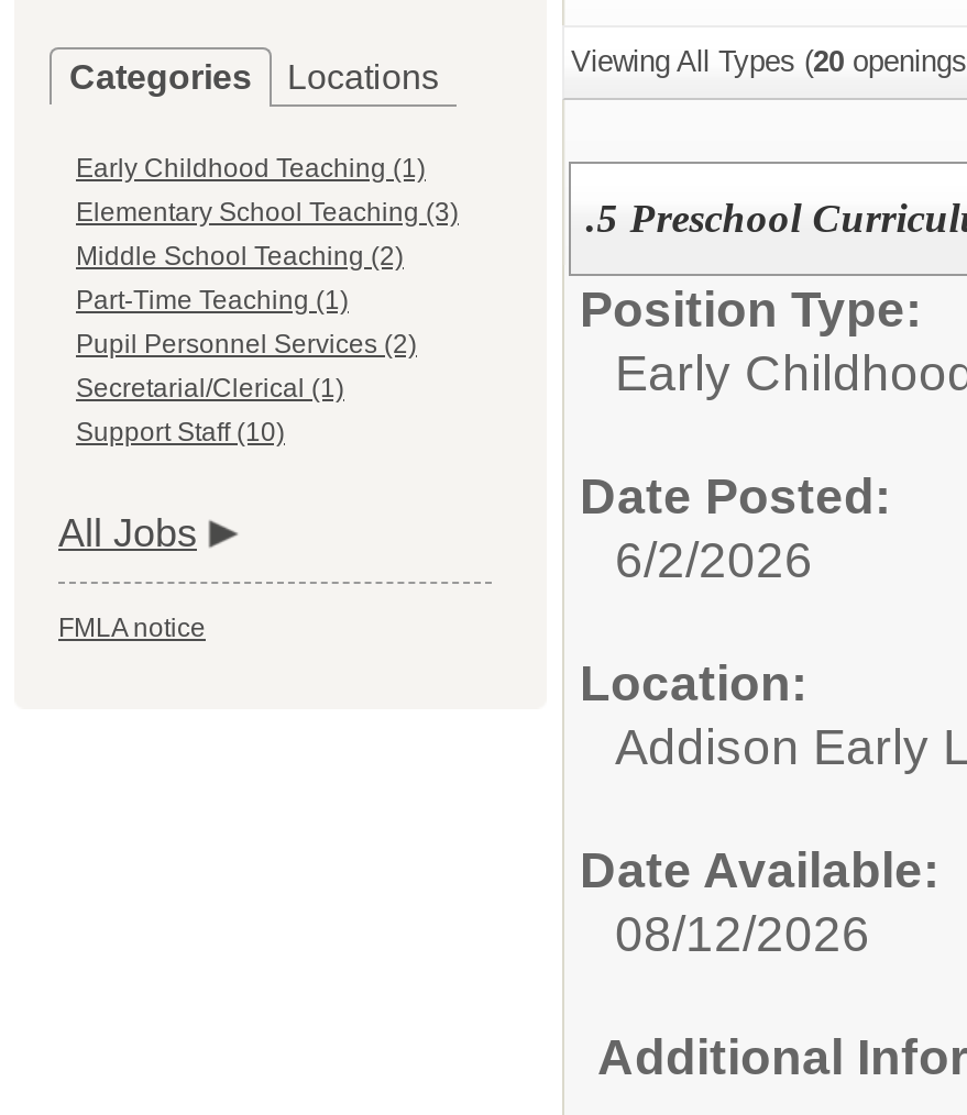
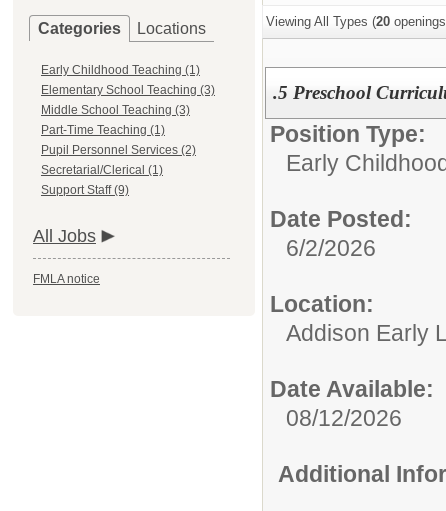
[76,241,404,272] Middle School Teaching (2) -> [41,103,190,117] Middle School Teaching (3)
[76,417,285,448] Support Staff (10) -> [41,183,129,197] Support Staff (9)

